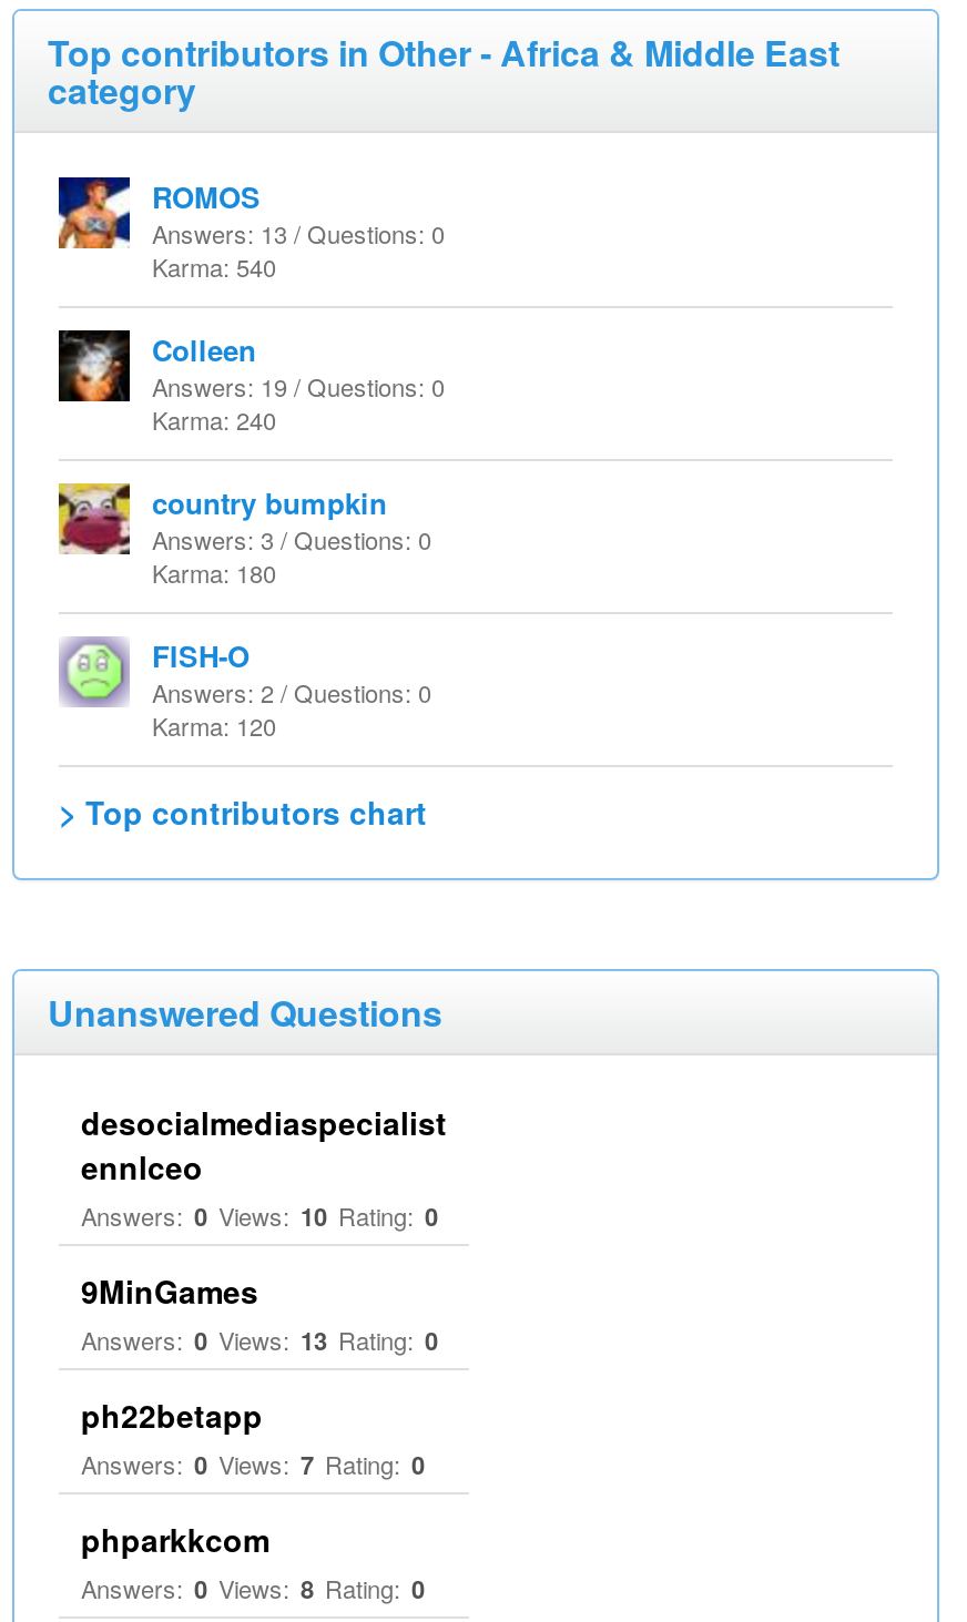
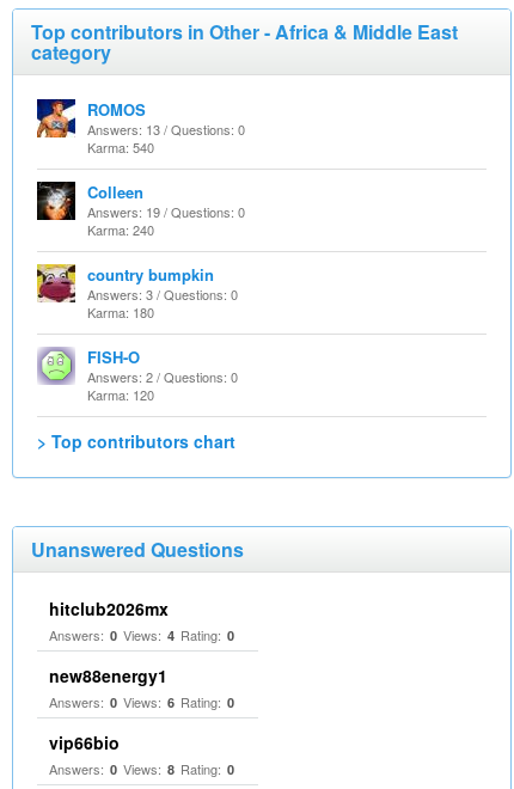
[81,1100,447,1561] desocialmediaspecialist | ennlceo | Answers: 0 Views: 10 Rating: 0 | 9MinGames | Answers: 0 Views: 13 Rating: 0 | ph22betapp | Answers: 0 Views: 7 Rating: 0 | phparkkcom -> [49,597,234,754] hitclub2026mx | Answers: 0 Views: 4 Rating: 0 | new88energy1 | Answers: 0 Views: 6 Rating: 0 | vip66bio

